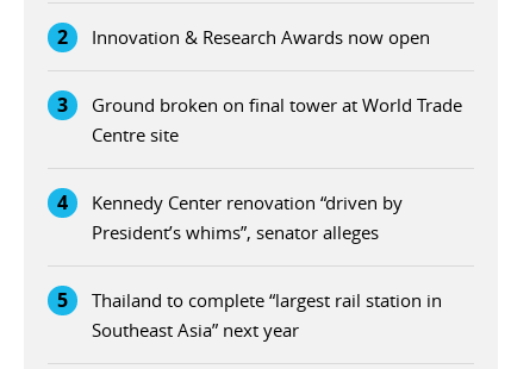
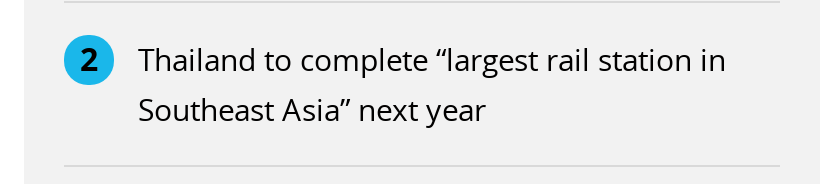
[57,25,462,314] Innovation & Research Awards now open | 3 | Ground broken on final tower at World Trade | Centre site | 4 | Kennedy Center renovation “driven by | President’s whims”, senator alleges | 5 -> none

